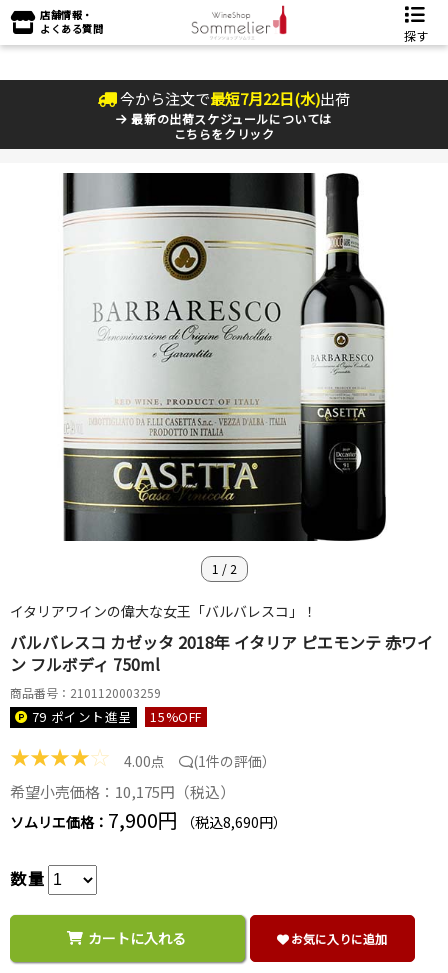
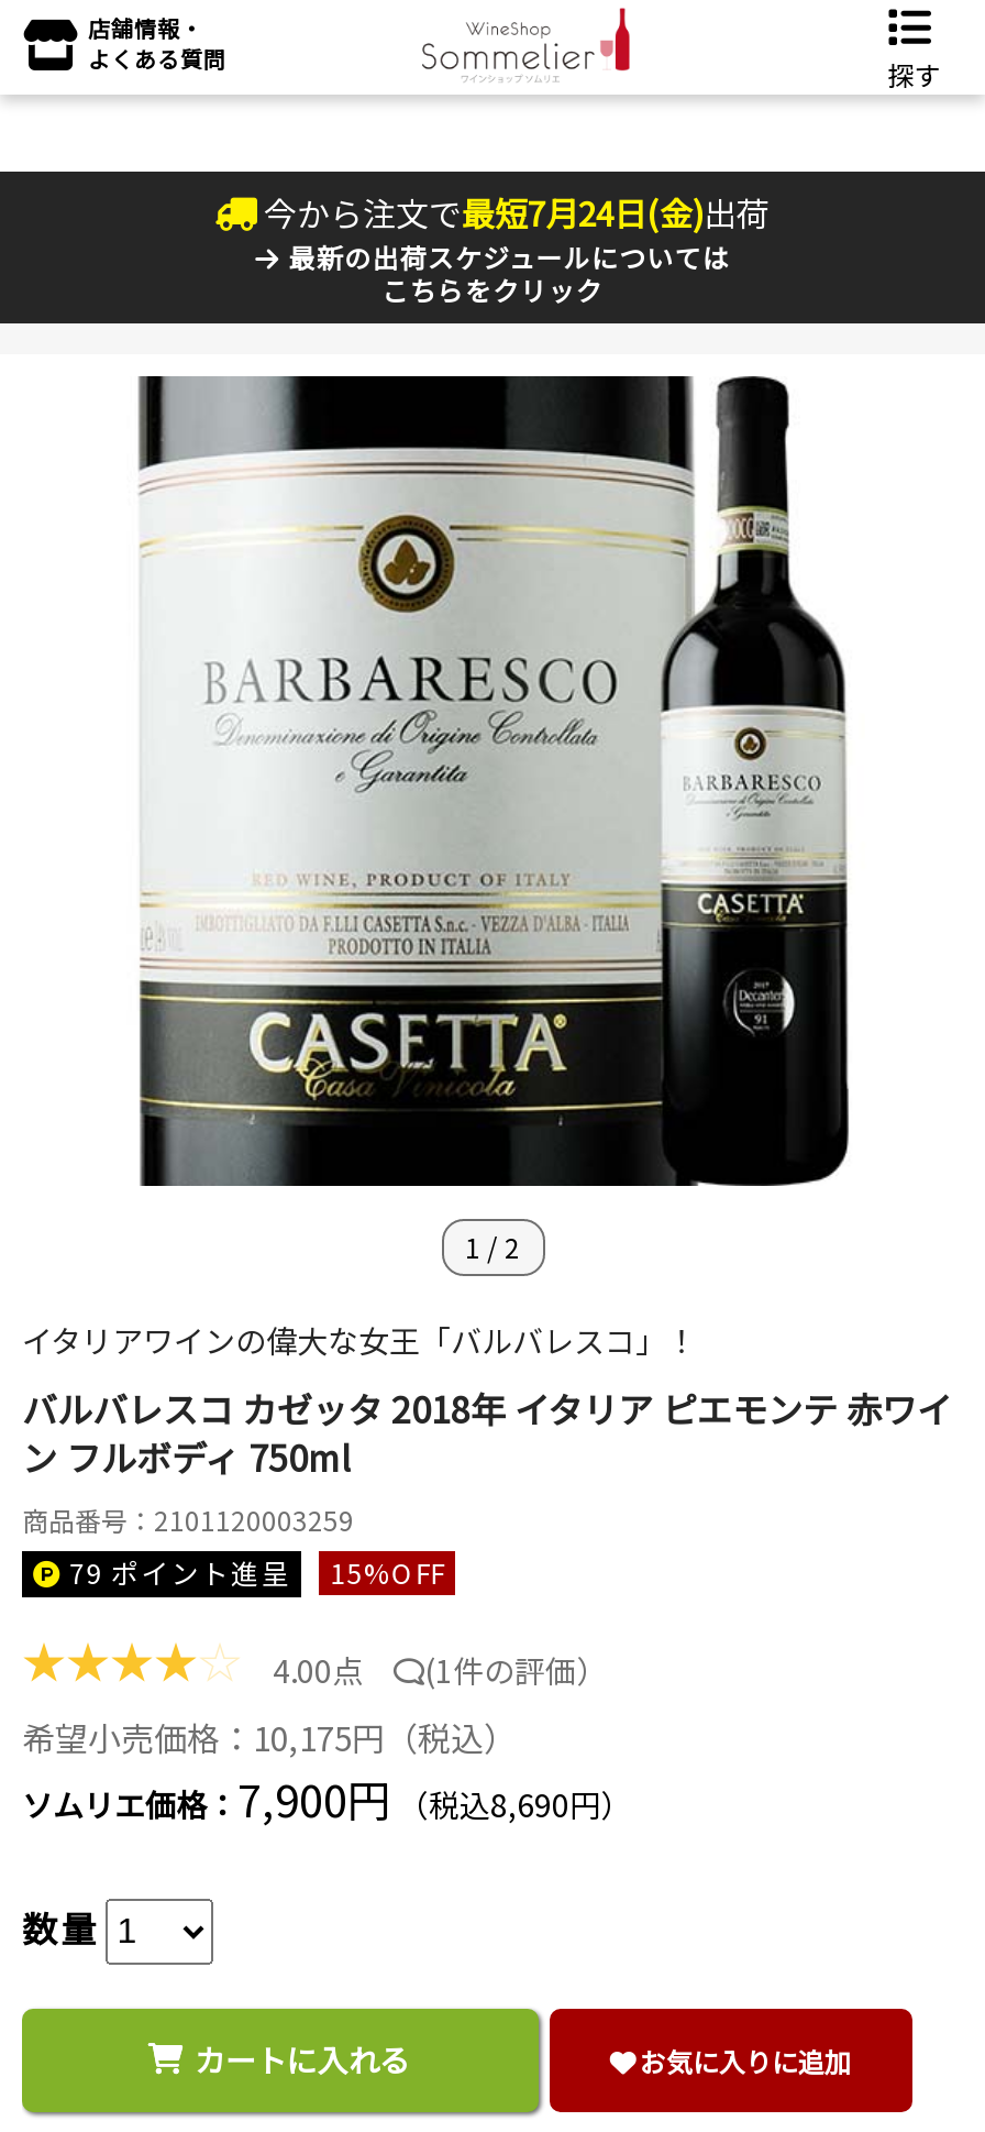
[120,88,350,109] 今から注文で最短7月22日(水)出荷 -> [264,189,770,235] 今から注文で最短7月24日(金)出荷

